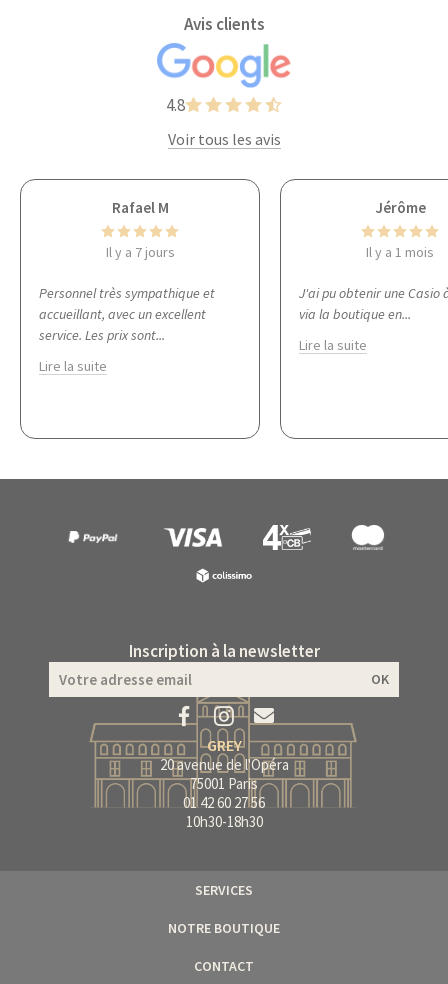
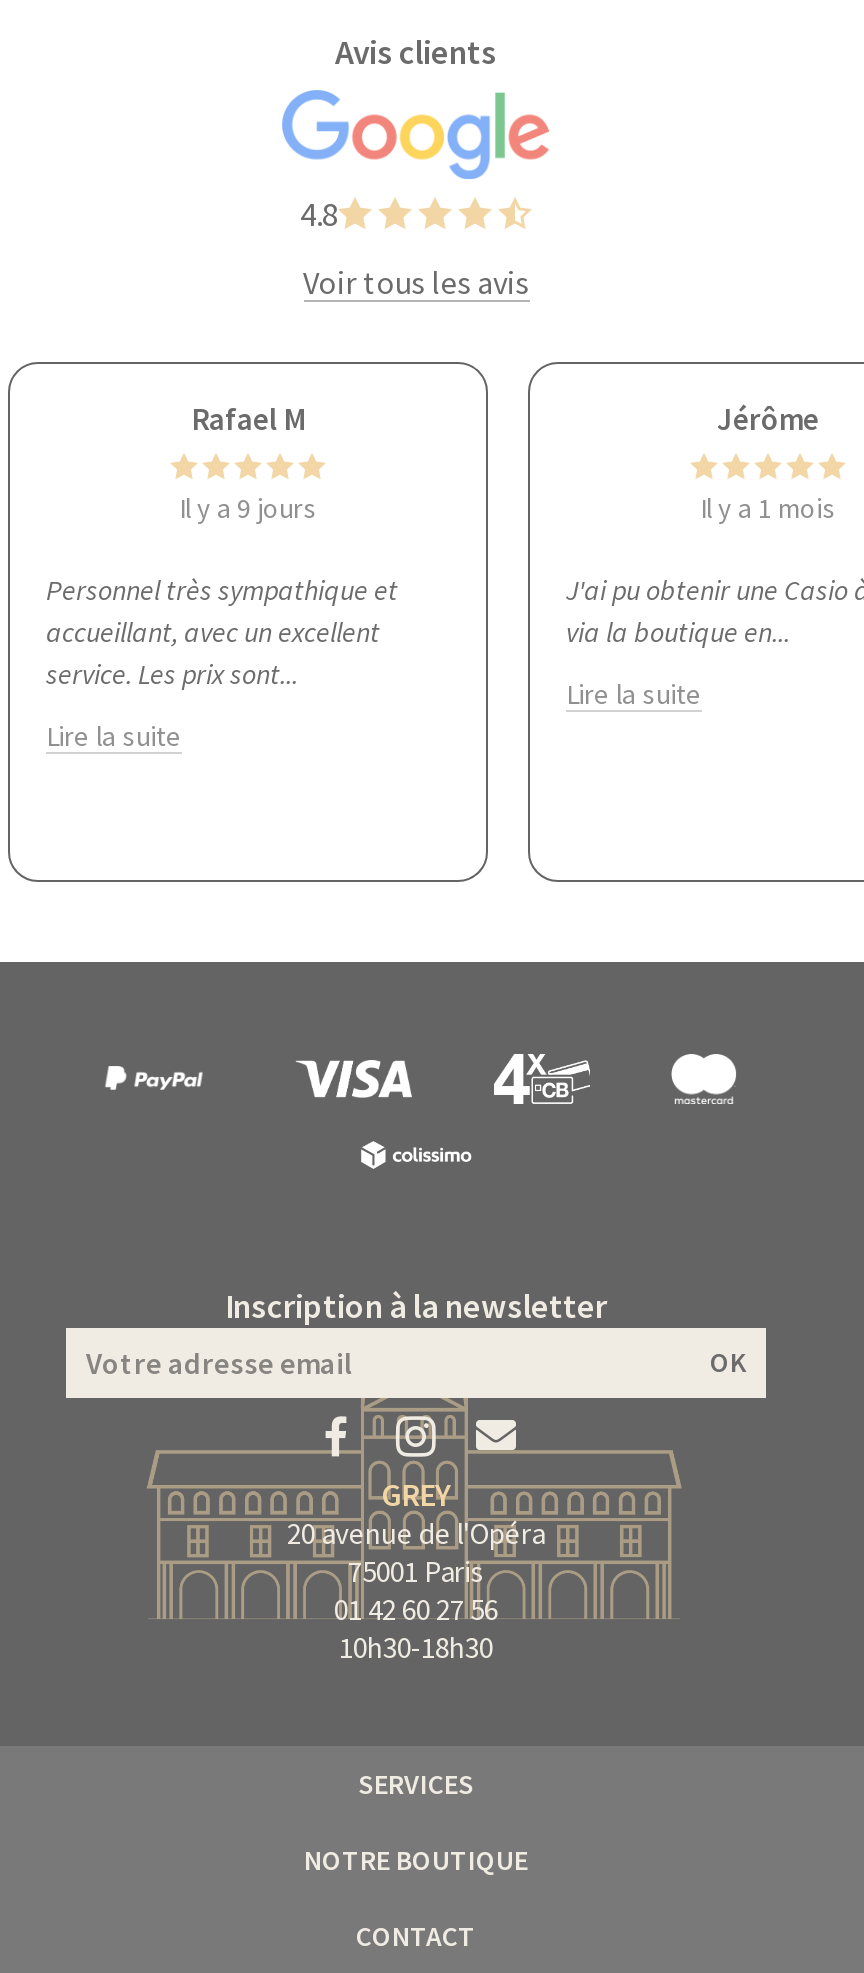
[105,243,174,261] Il y a 7 jours -> [179,489,317,525] Il y a 9 jours

